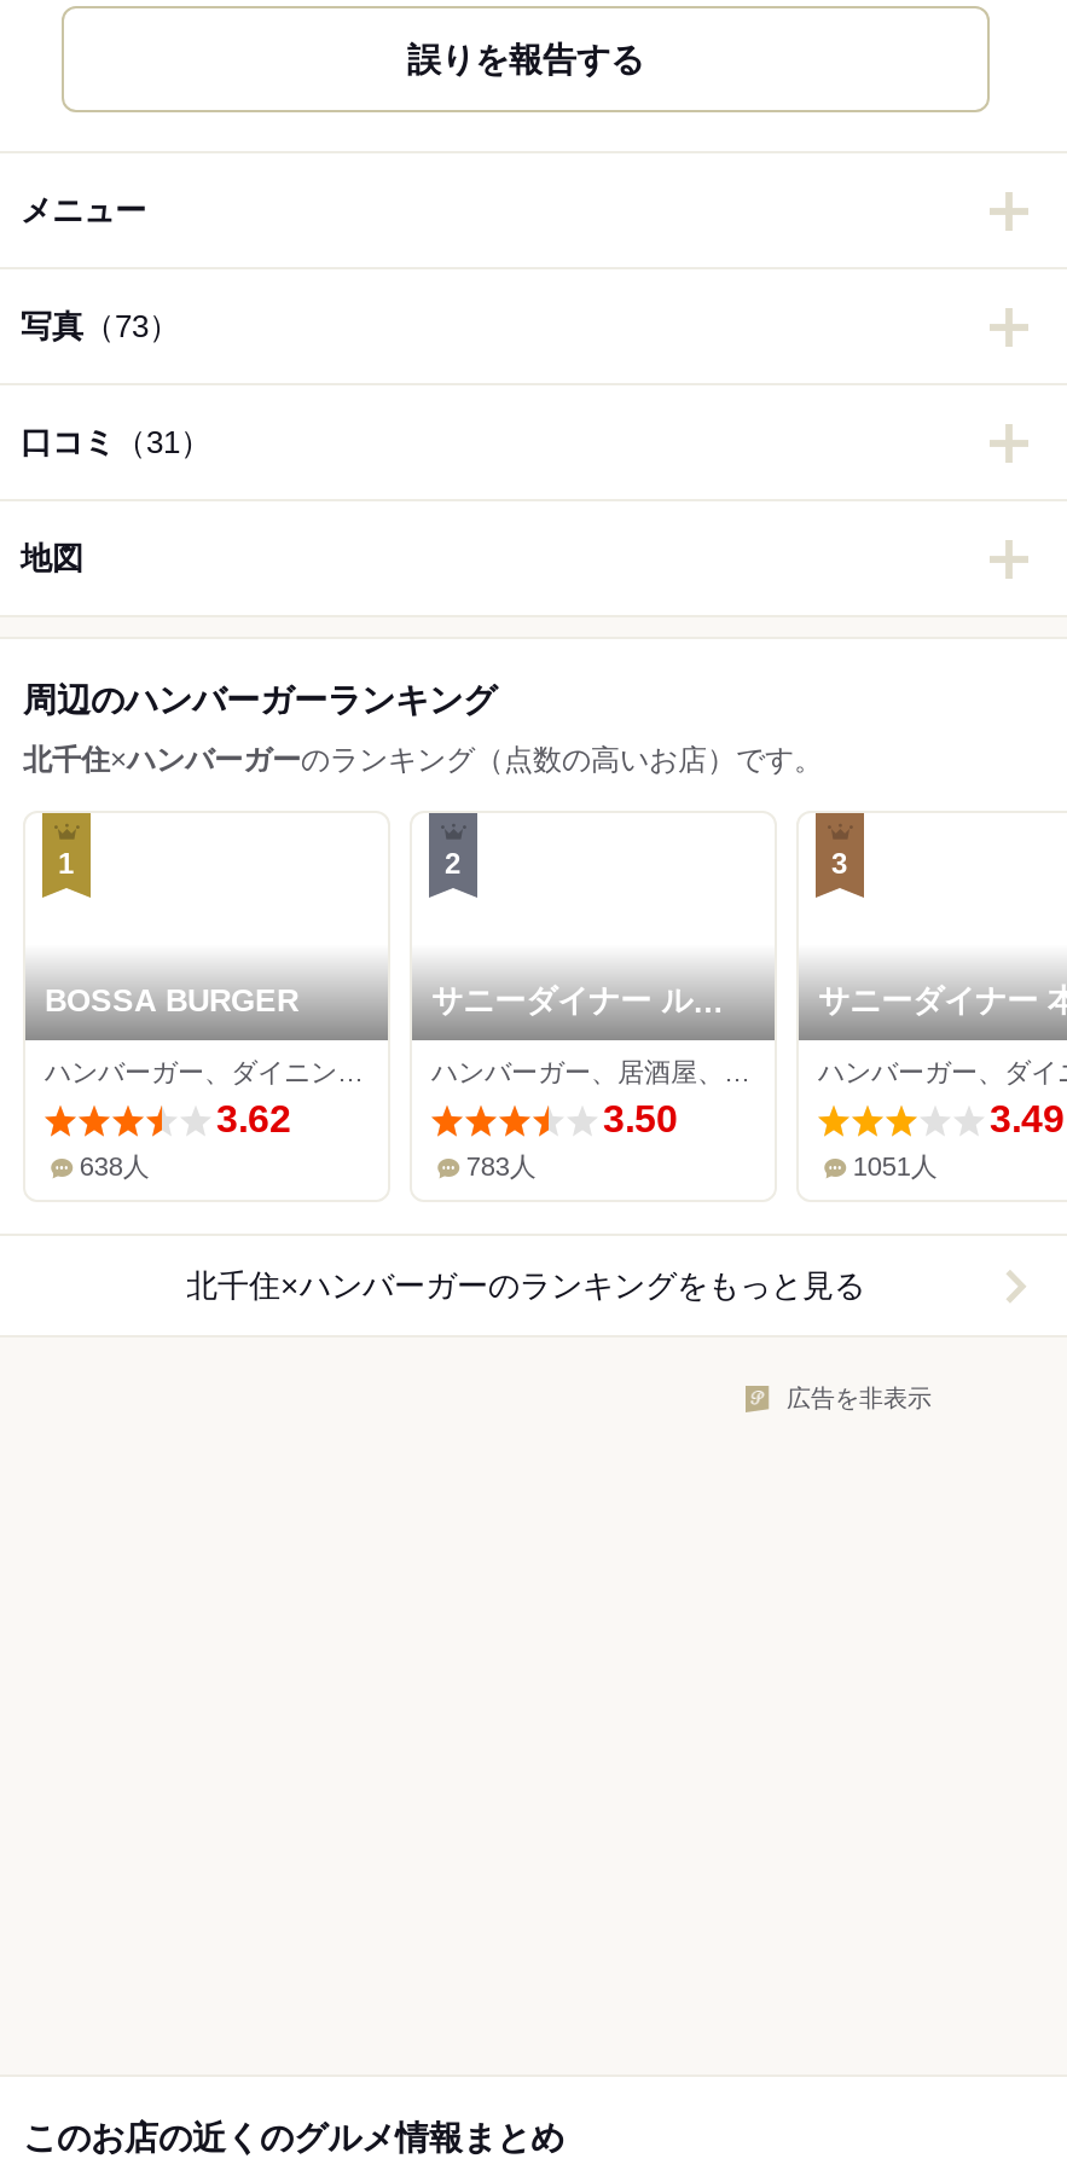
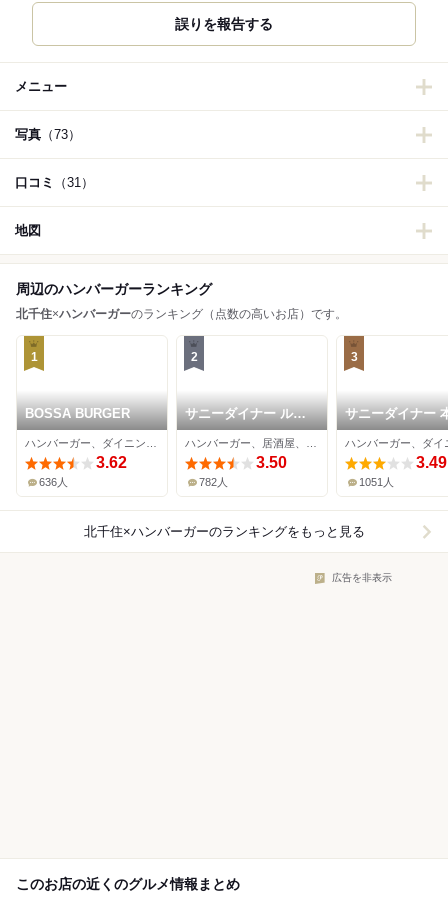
[80,1152,150,1181] 638人 -> [39,476,68,488] 636人
[466,1152,536,1181] 783人 -> [199,476,228,488] 782人

